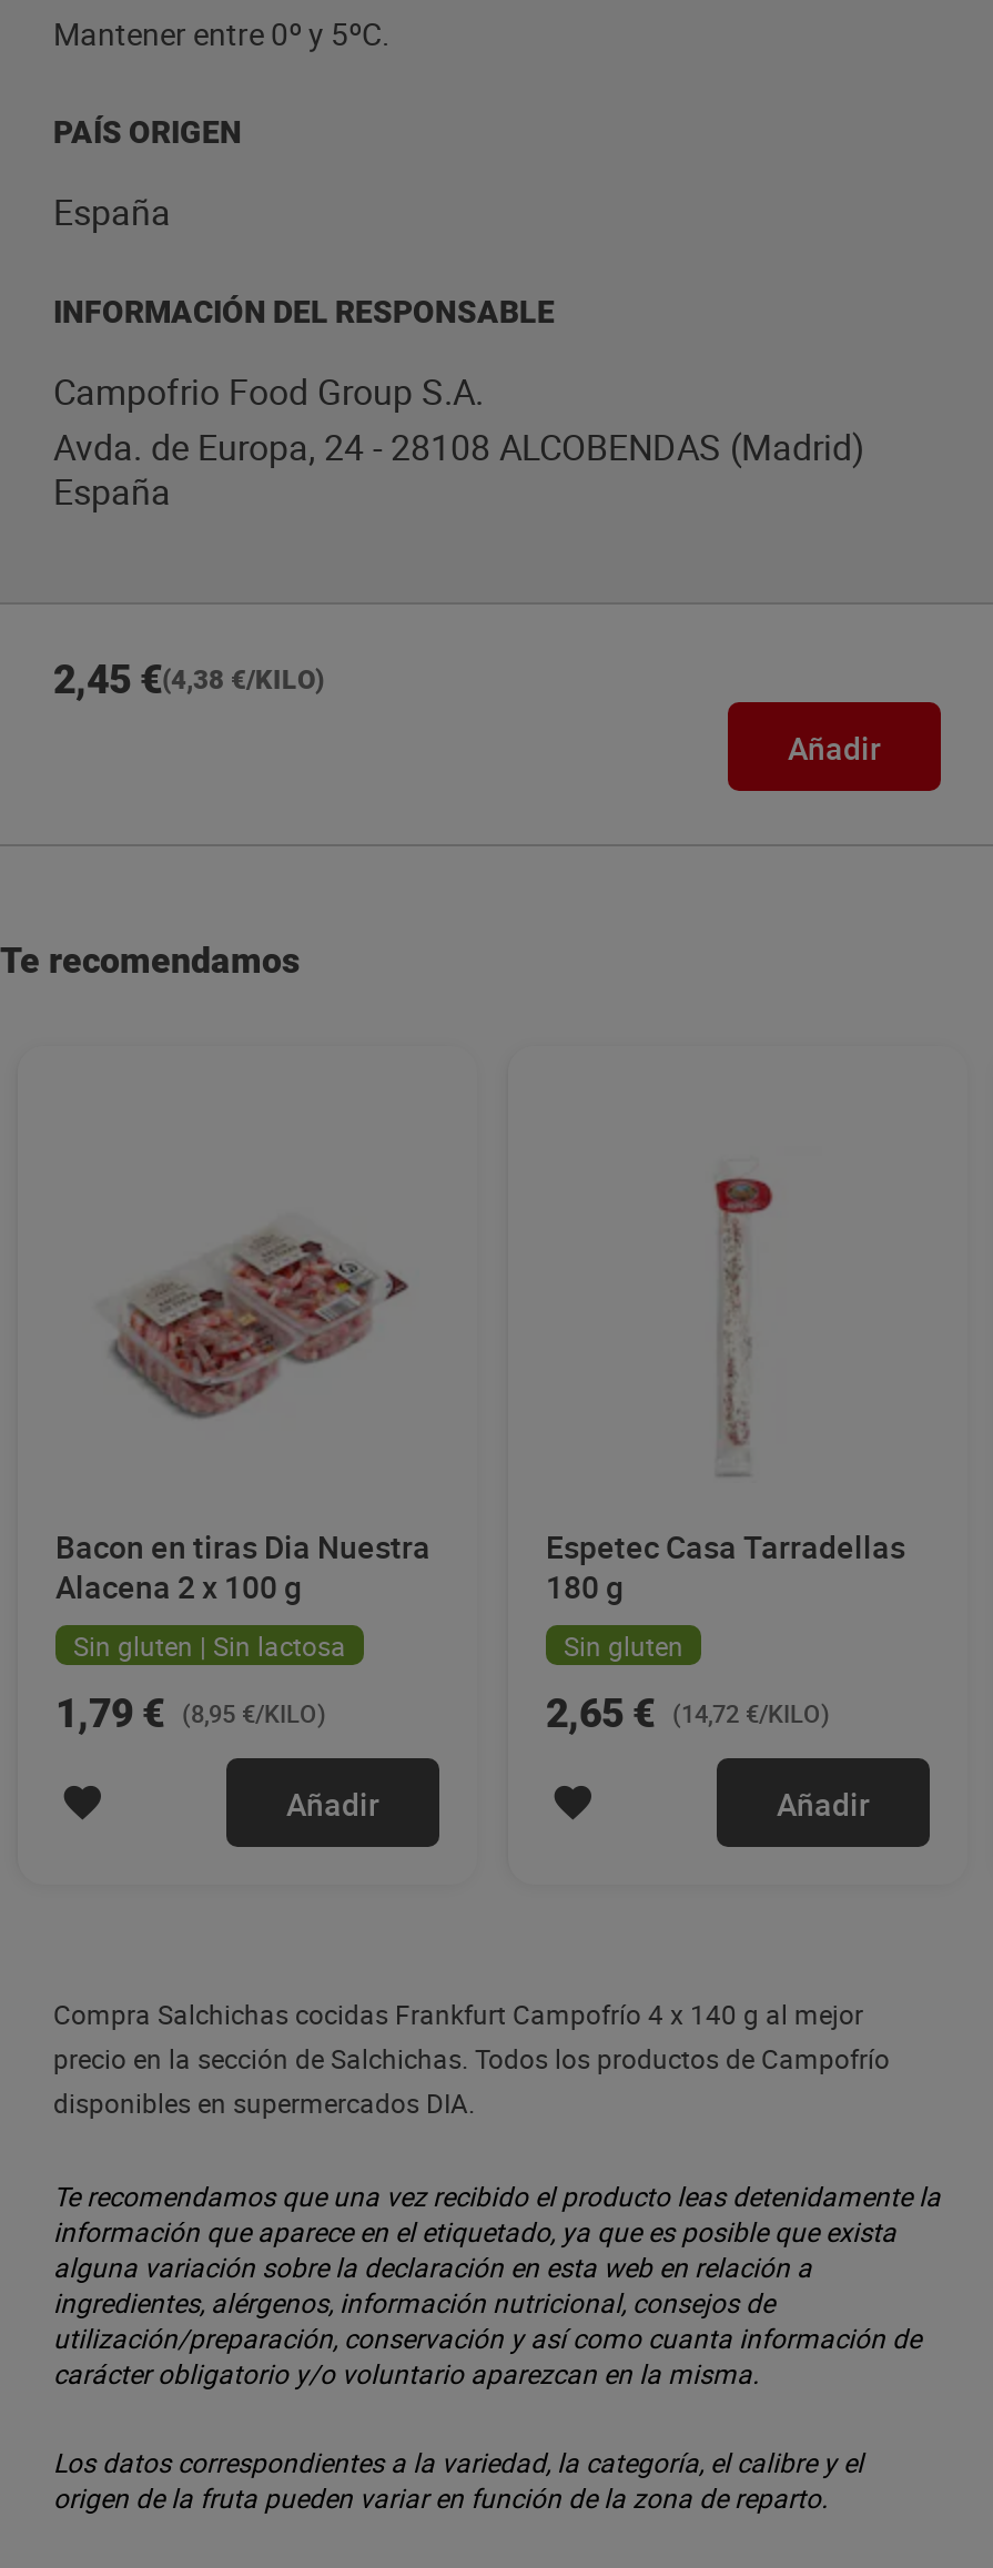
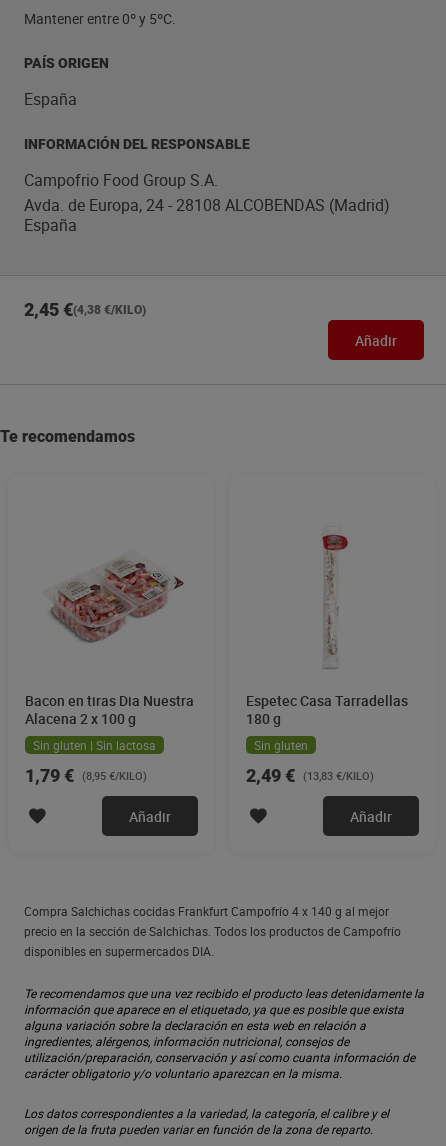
[546,1689,830,1736] 2,65 € (14,72 €/KILO) -> [246,765,374,786] 2,49 € (13,83 €/KILO)

